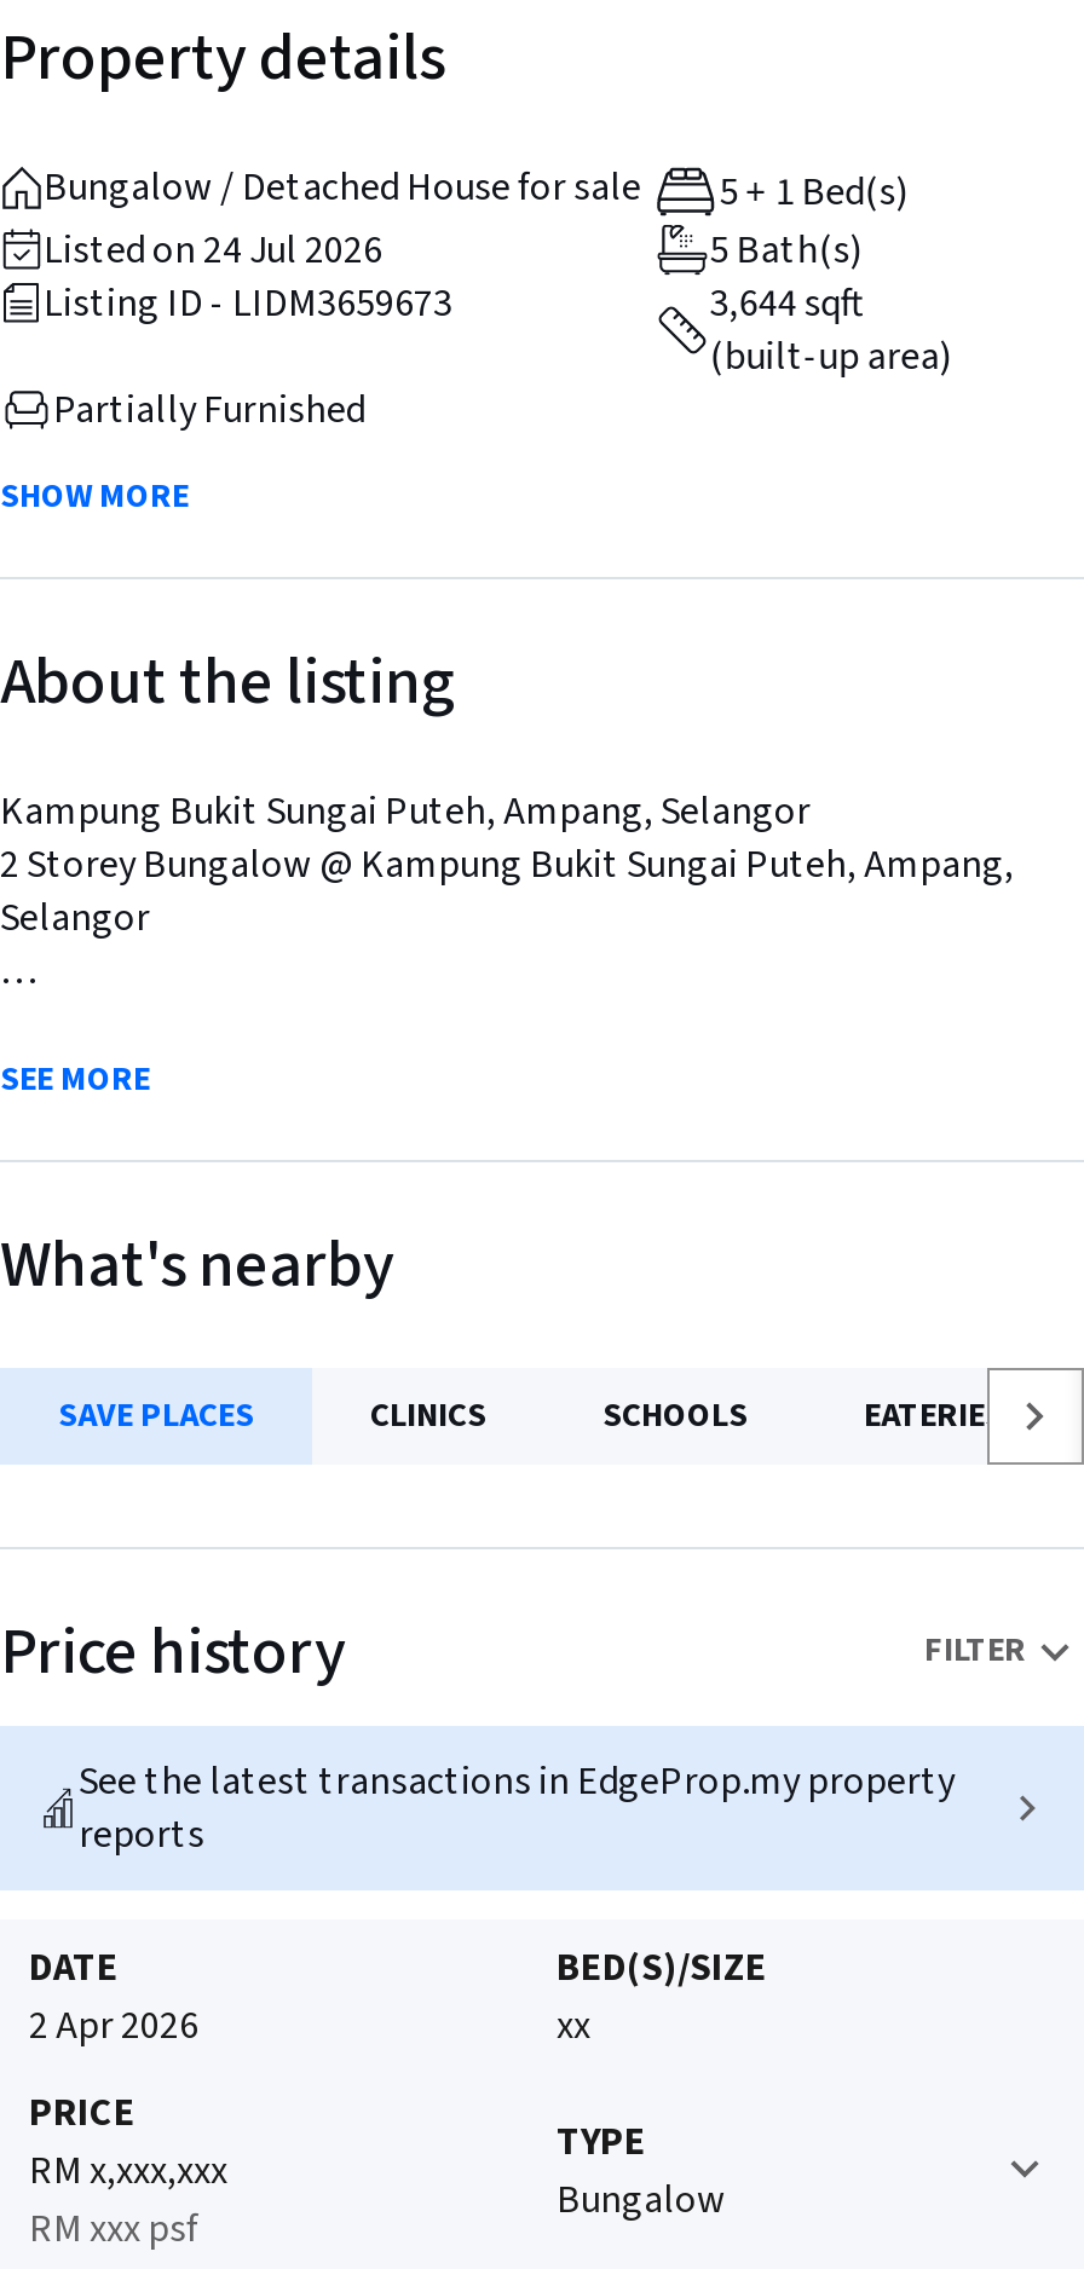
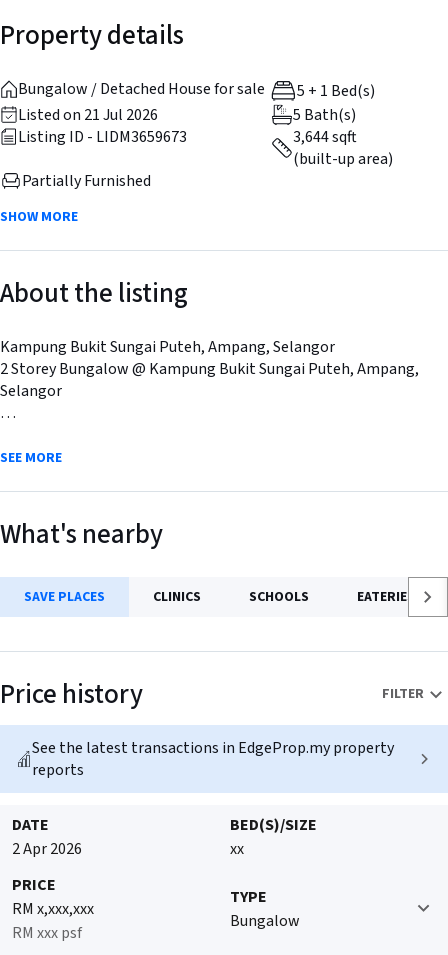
[44,224,382,277] Listed on 24 Jul 2026 -> [18,104,158,126] Listed on 21 Jul 2026

